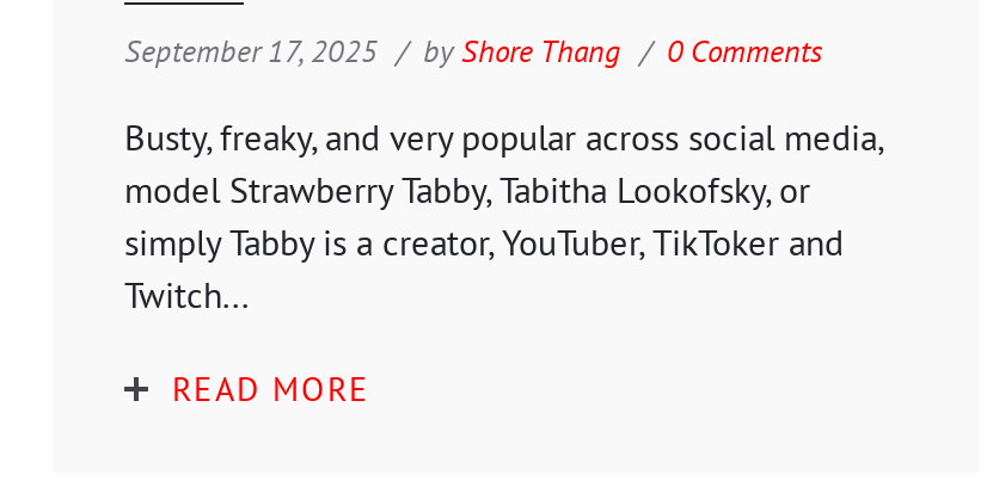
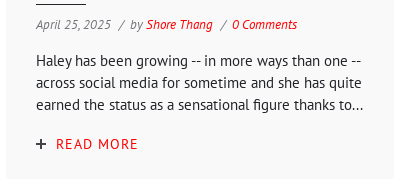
[124,30,822,70] September 17, 2025 by Shore Thang 0 Comments -> [36,15,297,32] April 25, 2025 by Shore Thang 0 Comments
[124,113,882,316] Busty, freaky, and very popular across social media, | model Strawberry Tabby, Tabitha Lookofsky, or | simply Tabby is a creator, YouTuber, TikToker and | Twitch... -> [36,50,363,113] Haley has been growing -- in more ways than one -- | across social media for sometime and she has quite | earned the status as a sensational figure thanks to...

